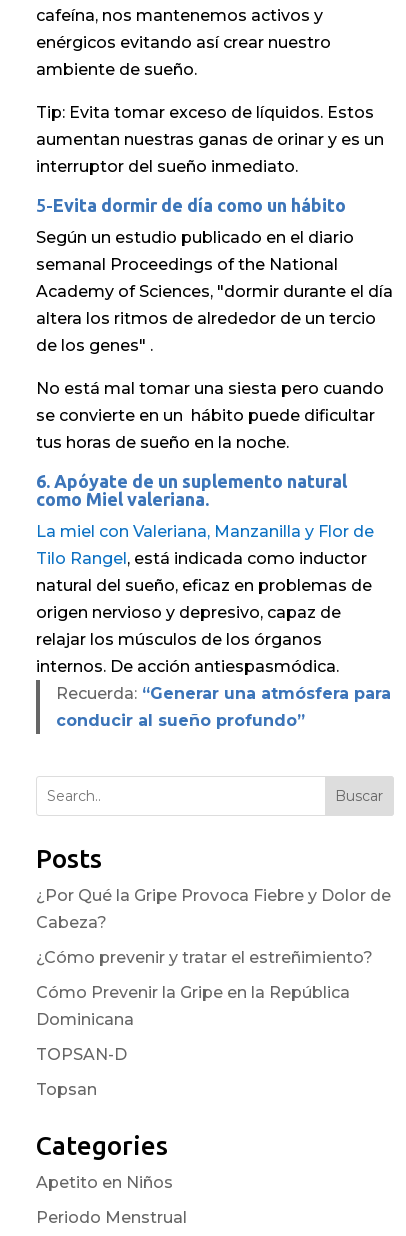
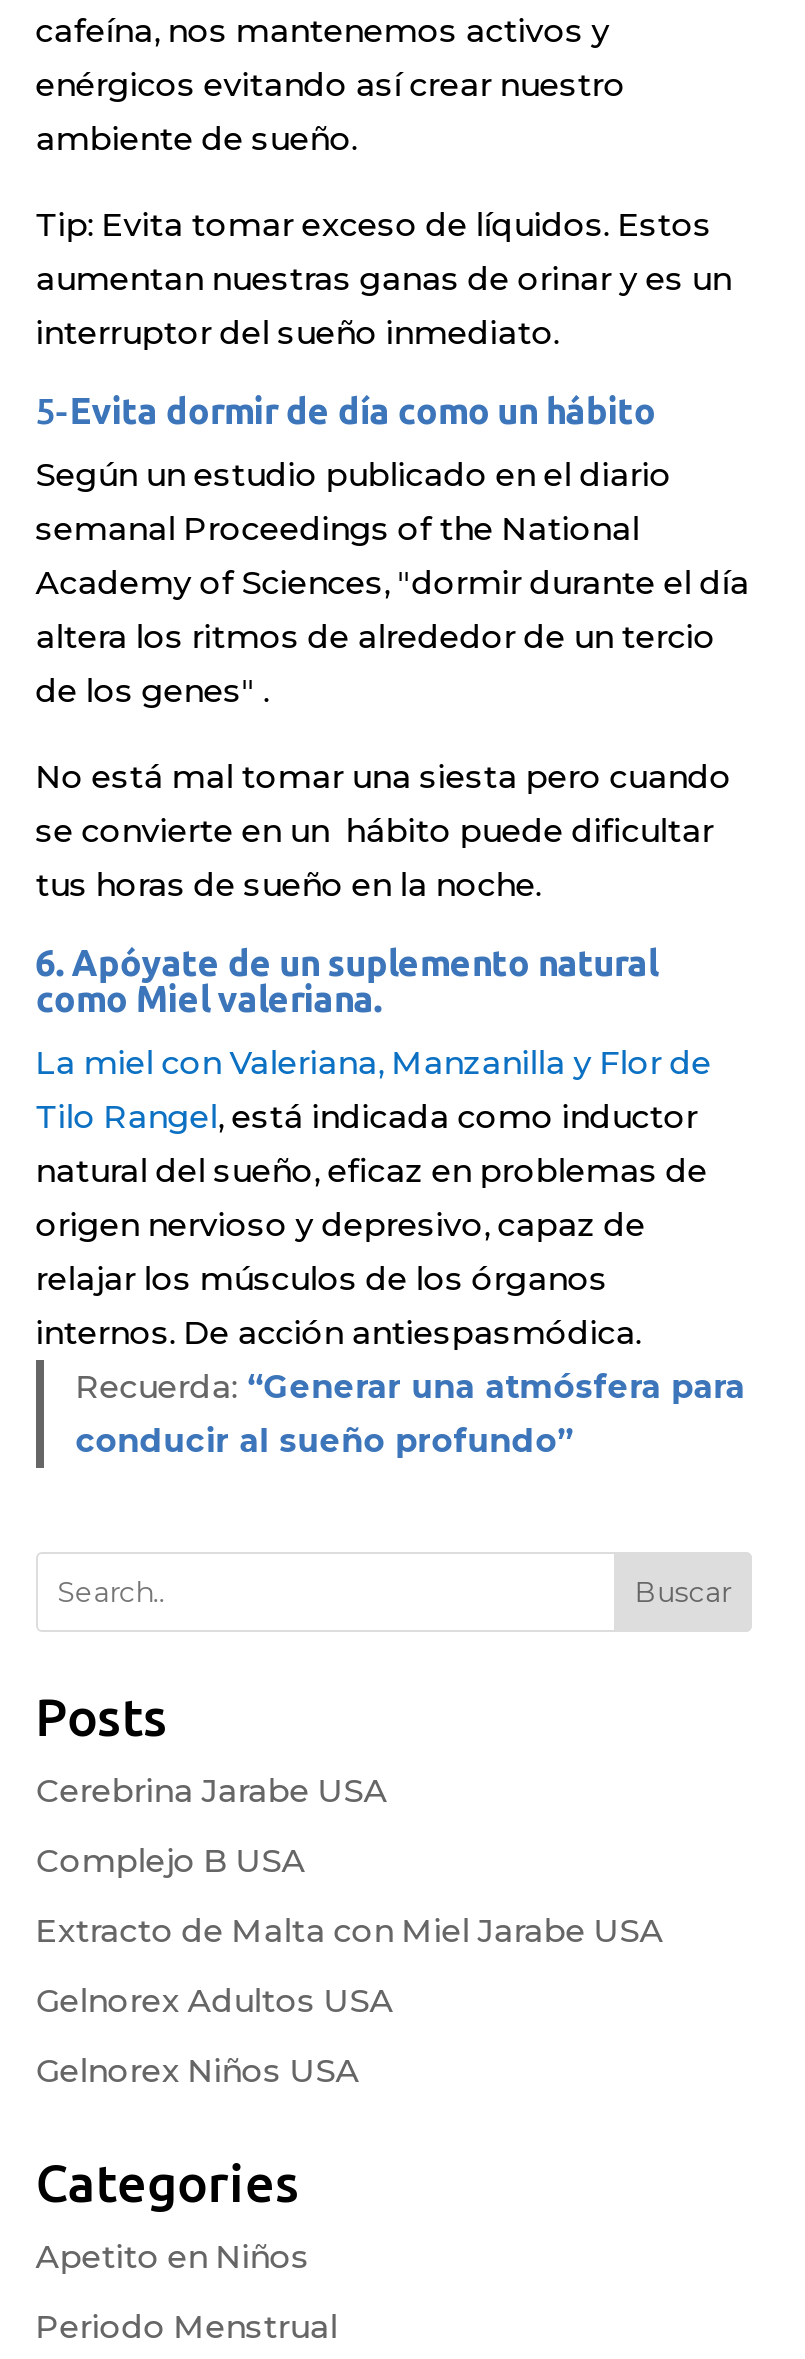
[36,886,391,932] ¿Por Qué la Gripe Provoca Fiebre y Dolor de | Cabeza? -> [36,1771,388,1809] Cerebrina Jarabe USA
[36,948,373,967] ¿Cómo prevenir y tratar el estreñimiento? -> [36,1841,306,1879] Complejo B USA
[36,983,350,1029] Cómo Prevenir la Gripe en la República | Dominicana -> [36,1911,664,1949] Extracto de Malta con Miel Jarabe USA
[36,1045,127,1064] TOPSAN-D -> [36,1981,394,2019] Gelnorex Adultos USA
[36,1080,97,1099] Topsan -> [36,2051,360,2089] Gelnorex Niños USA

